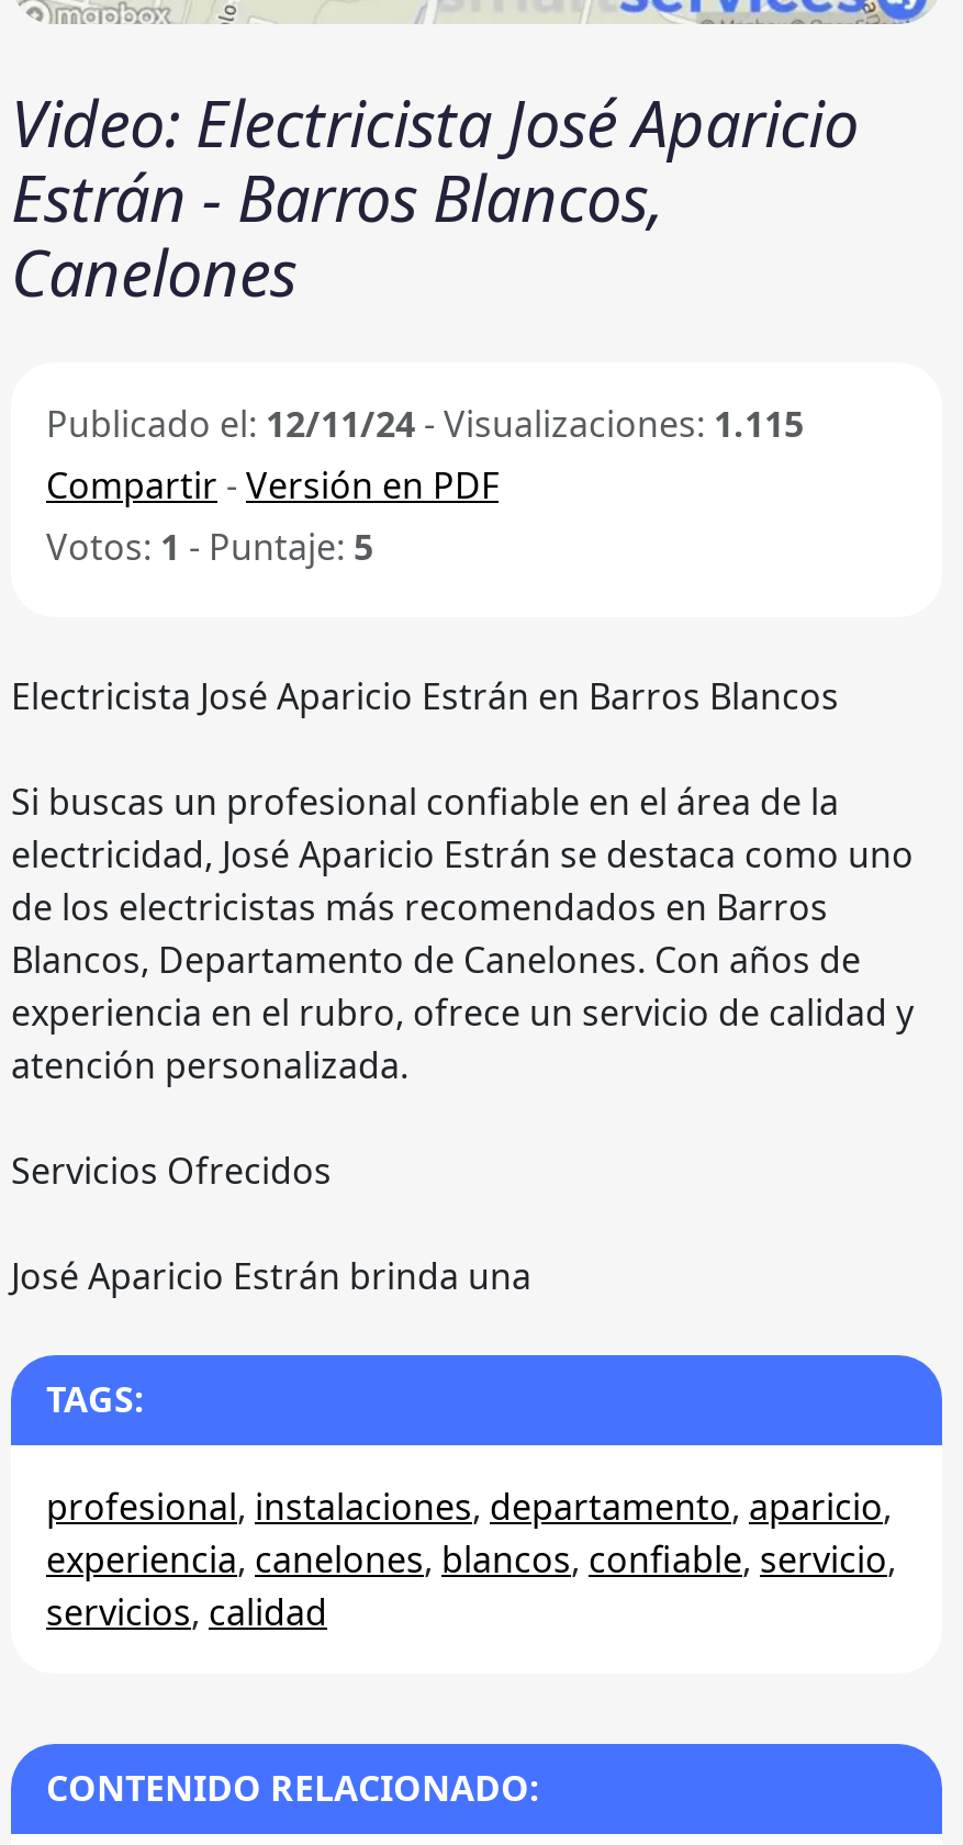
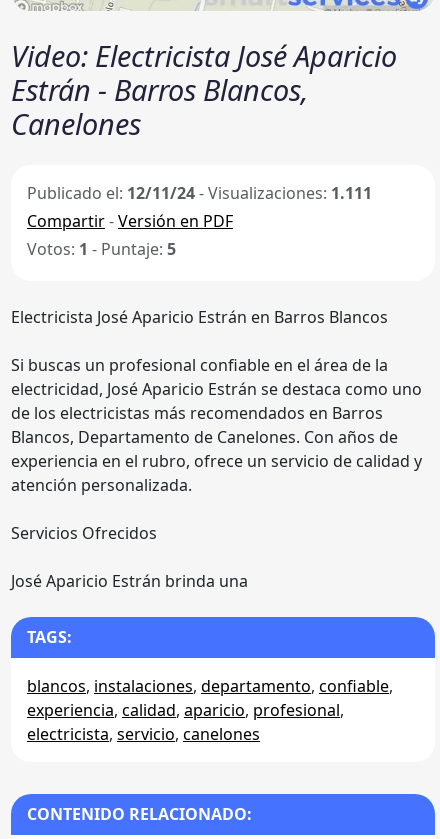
[46,399,804,447] Publicado el: 12/11/24 - Visualizaciones: 1.115 -> [27,182,372,204] Publicado el: 12/11/24 - Visualizaciones: 1.111
[46,1482,896,1635] profesional, instalaciones, departamento, aparicio, | experiencia, canelones, blancos, confiable, servicio, | servicios, calidad -> [27,675,393,745] blancos, instalaciones, departamento, confiable, | experiencia, calidad, aparicio, profesional, | electricista, servicio, canelones

